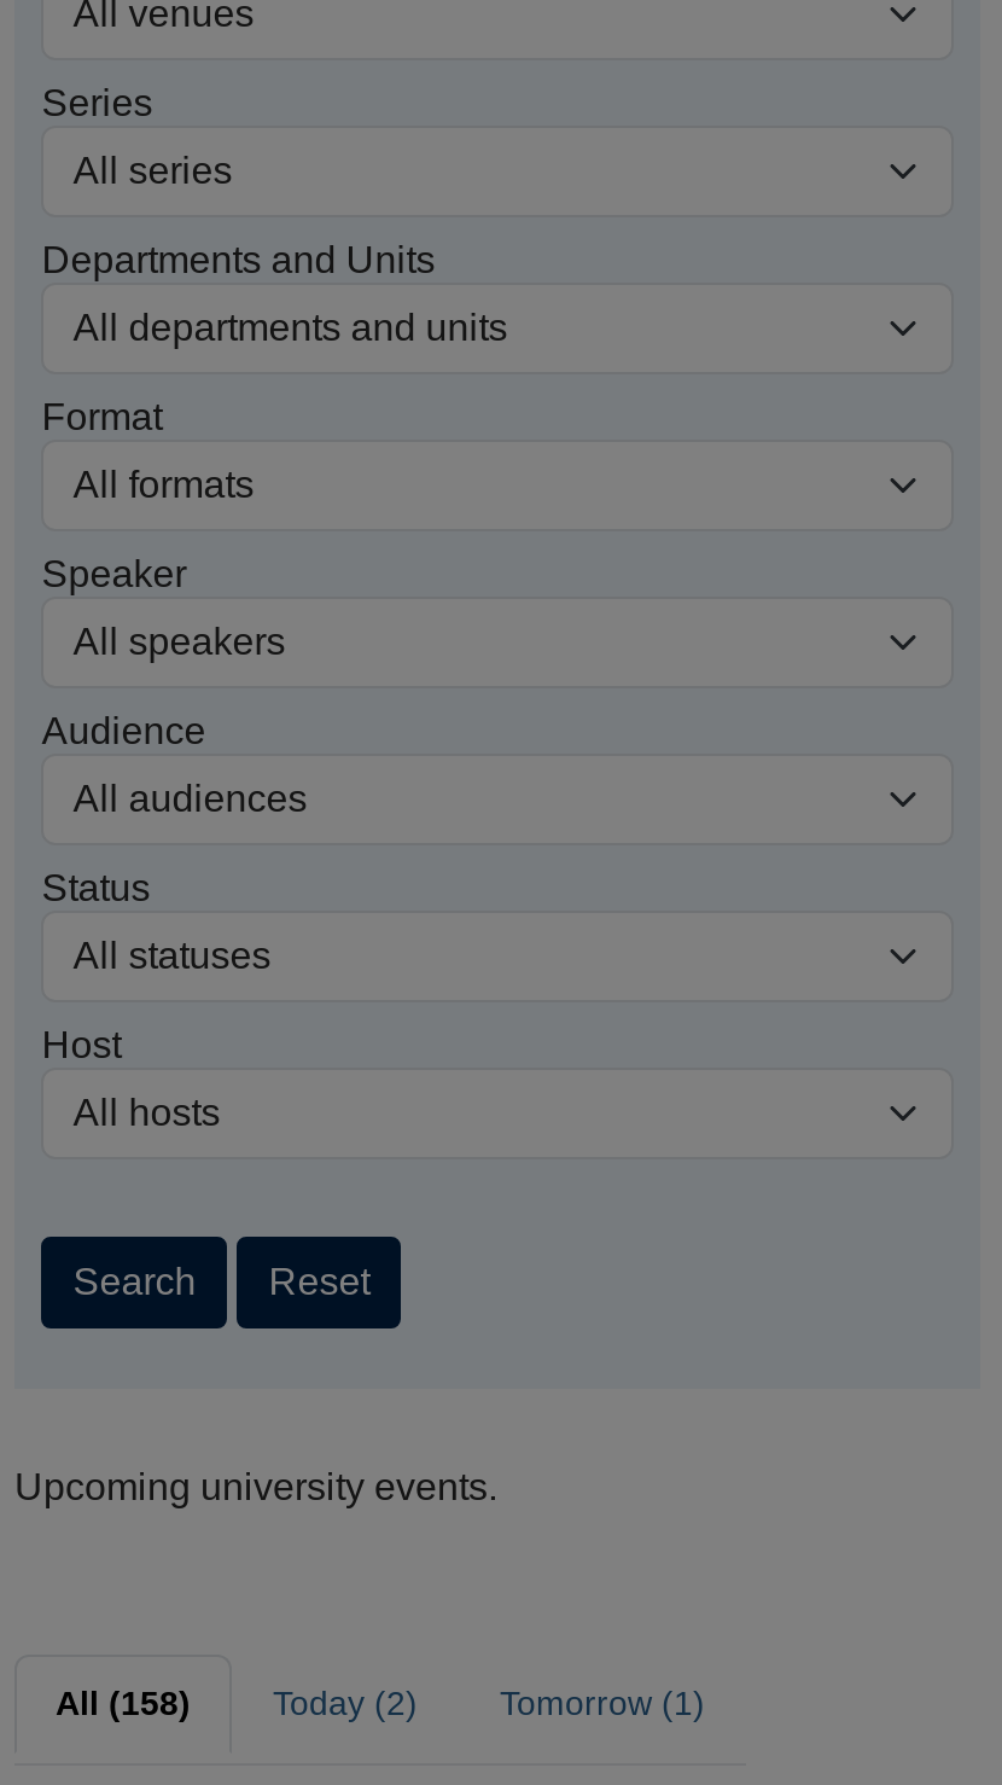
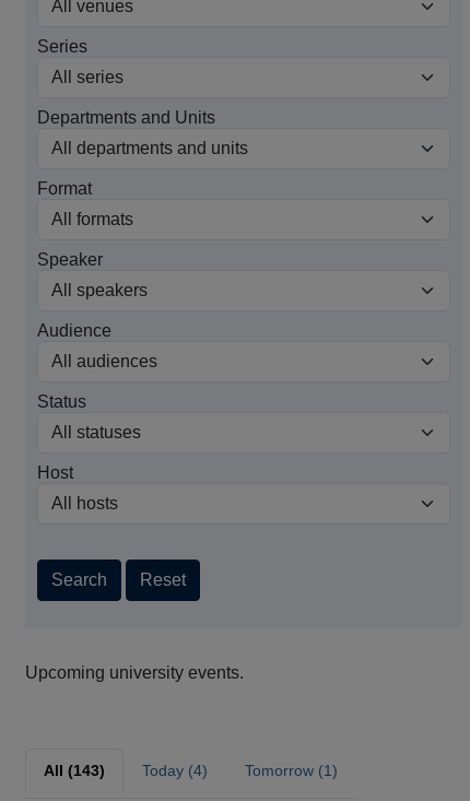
[56,1684,191,1722] All (158) -> [44,762,105,779] All (143)
[273,1684,418,1722] Today (2) -> [142,762,208,779] Today (4)

